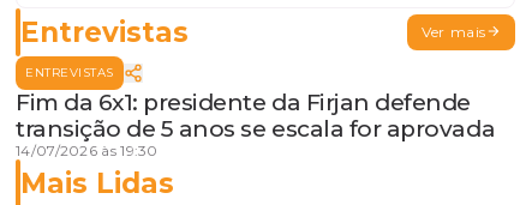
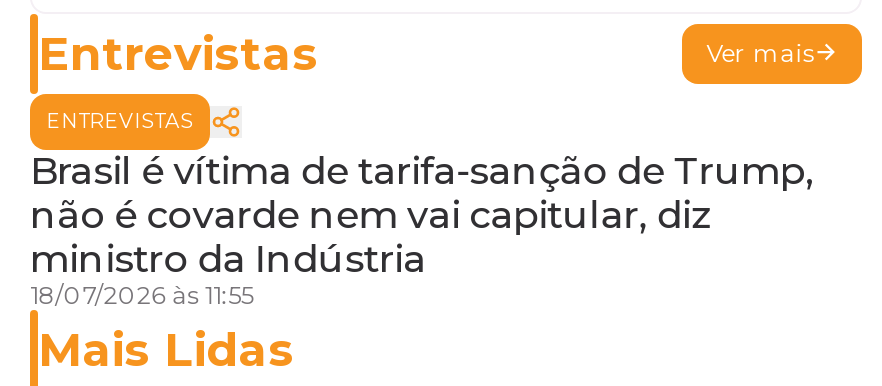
[16,89,495,160] Fim da 6x1: presidente da Firjan defende | transição de 5 anos se escala for aprovada | 14/07/2026 às 19:30 -> [30,149,814,311] Brasil é vítima de tarifa-sanção de Trump, | não é covarde nem vai capitular, diz | ministro da Indústria | 18/07/2026 às 11:55

